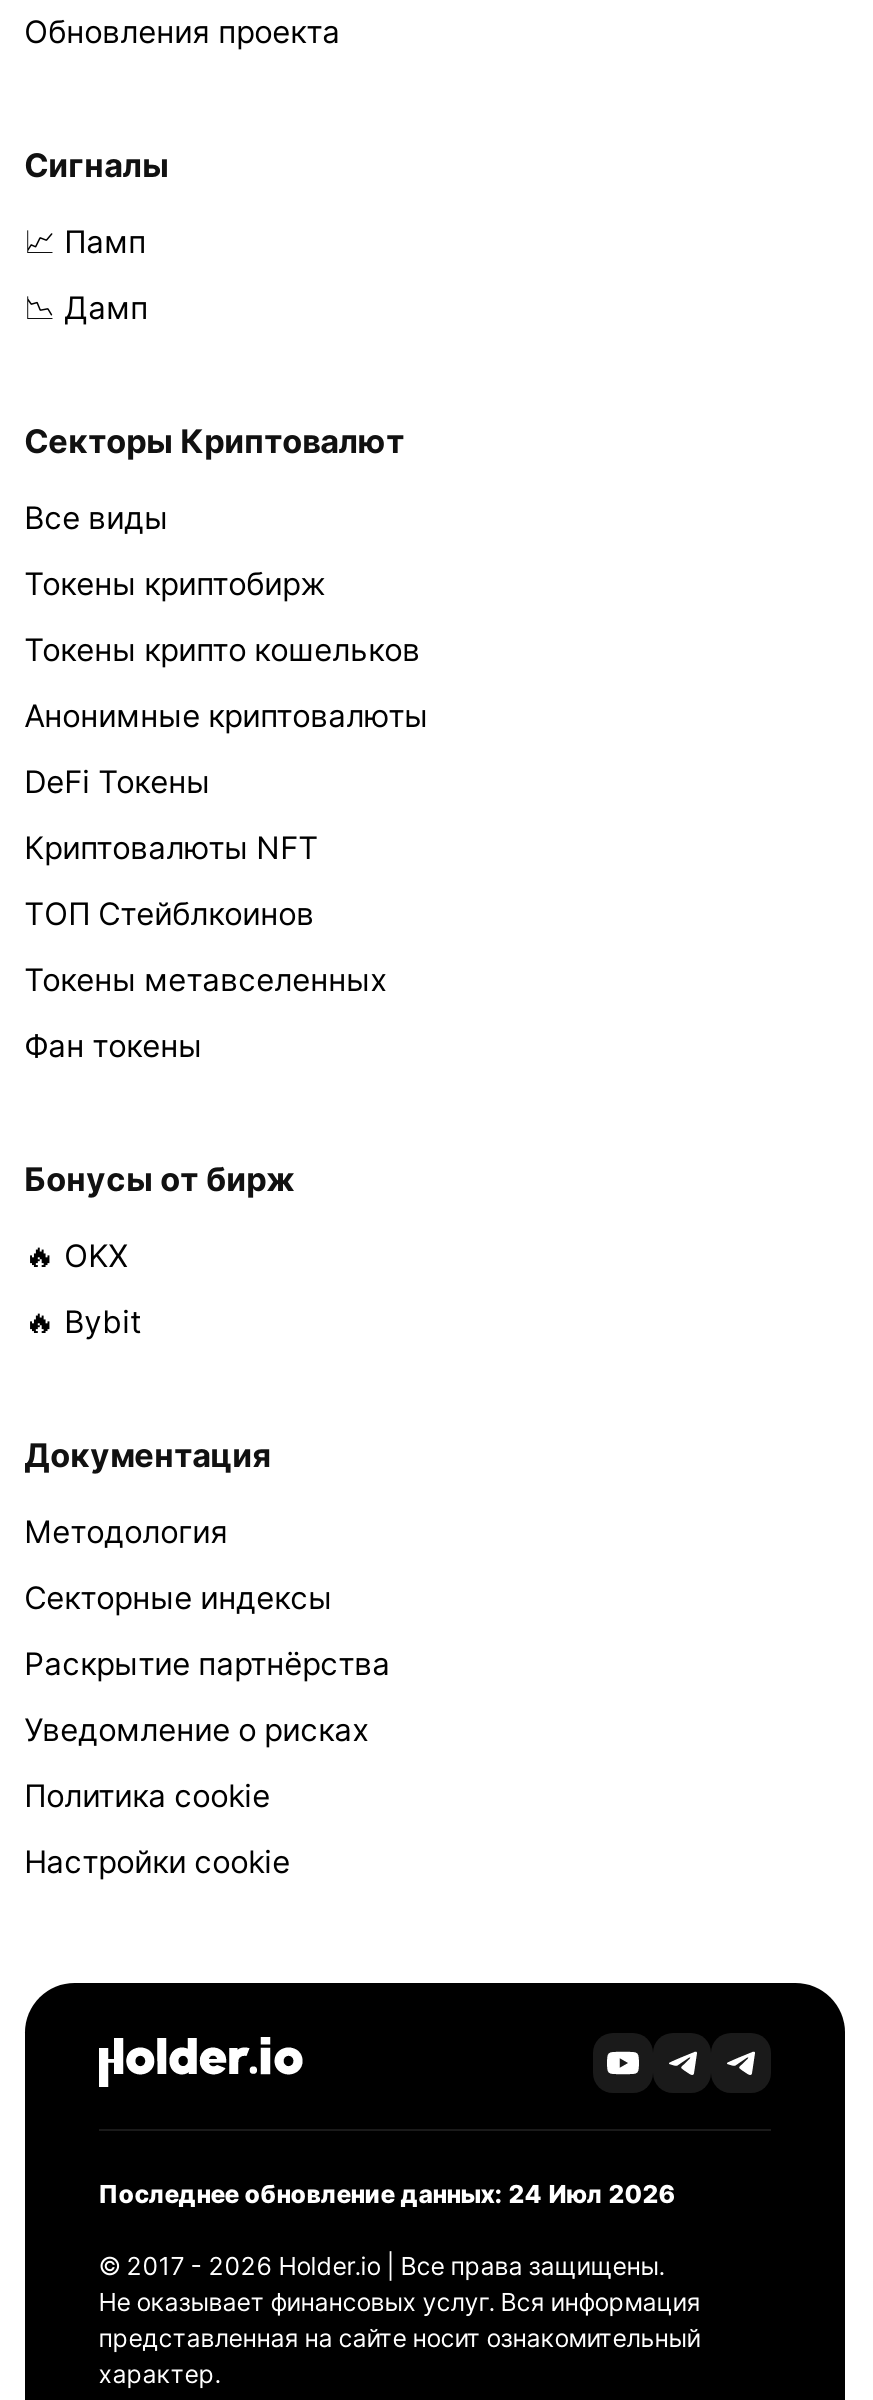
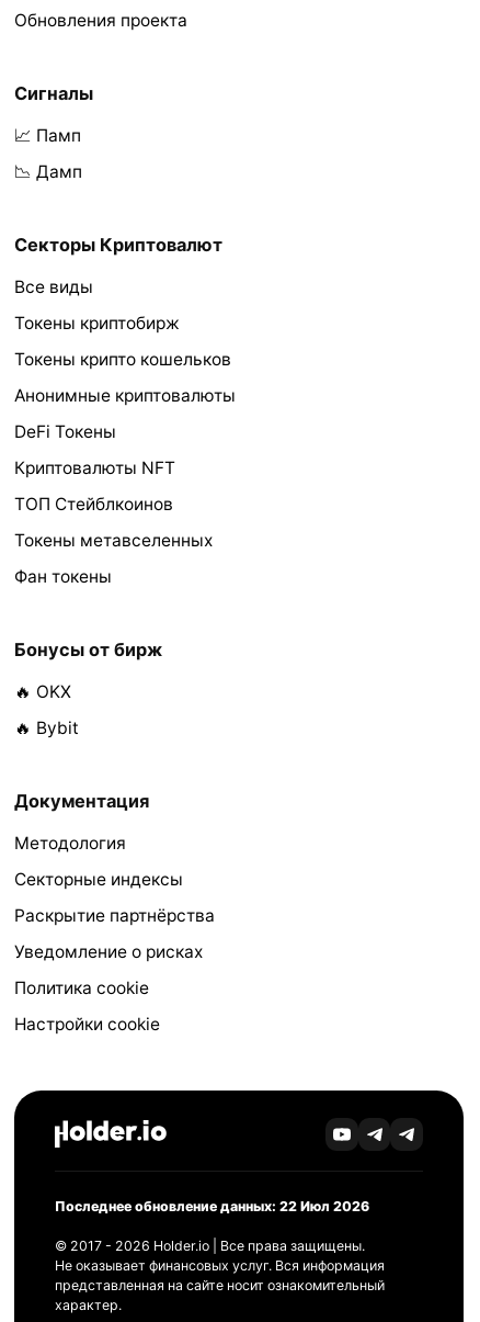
[99,2178,675,2208] Последнее обновление данных: 24 Июл 2026 -> [55,1197,369,1214] Последнее обновление данных: 22 Июл 2026

